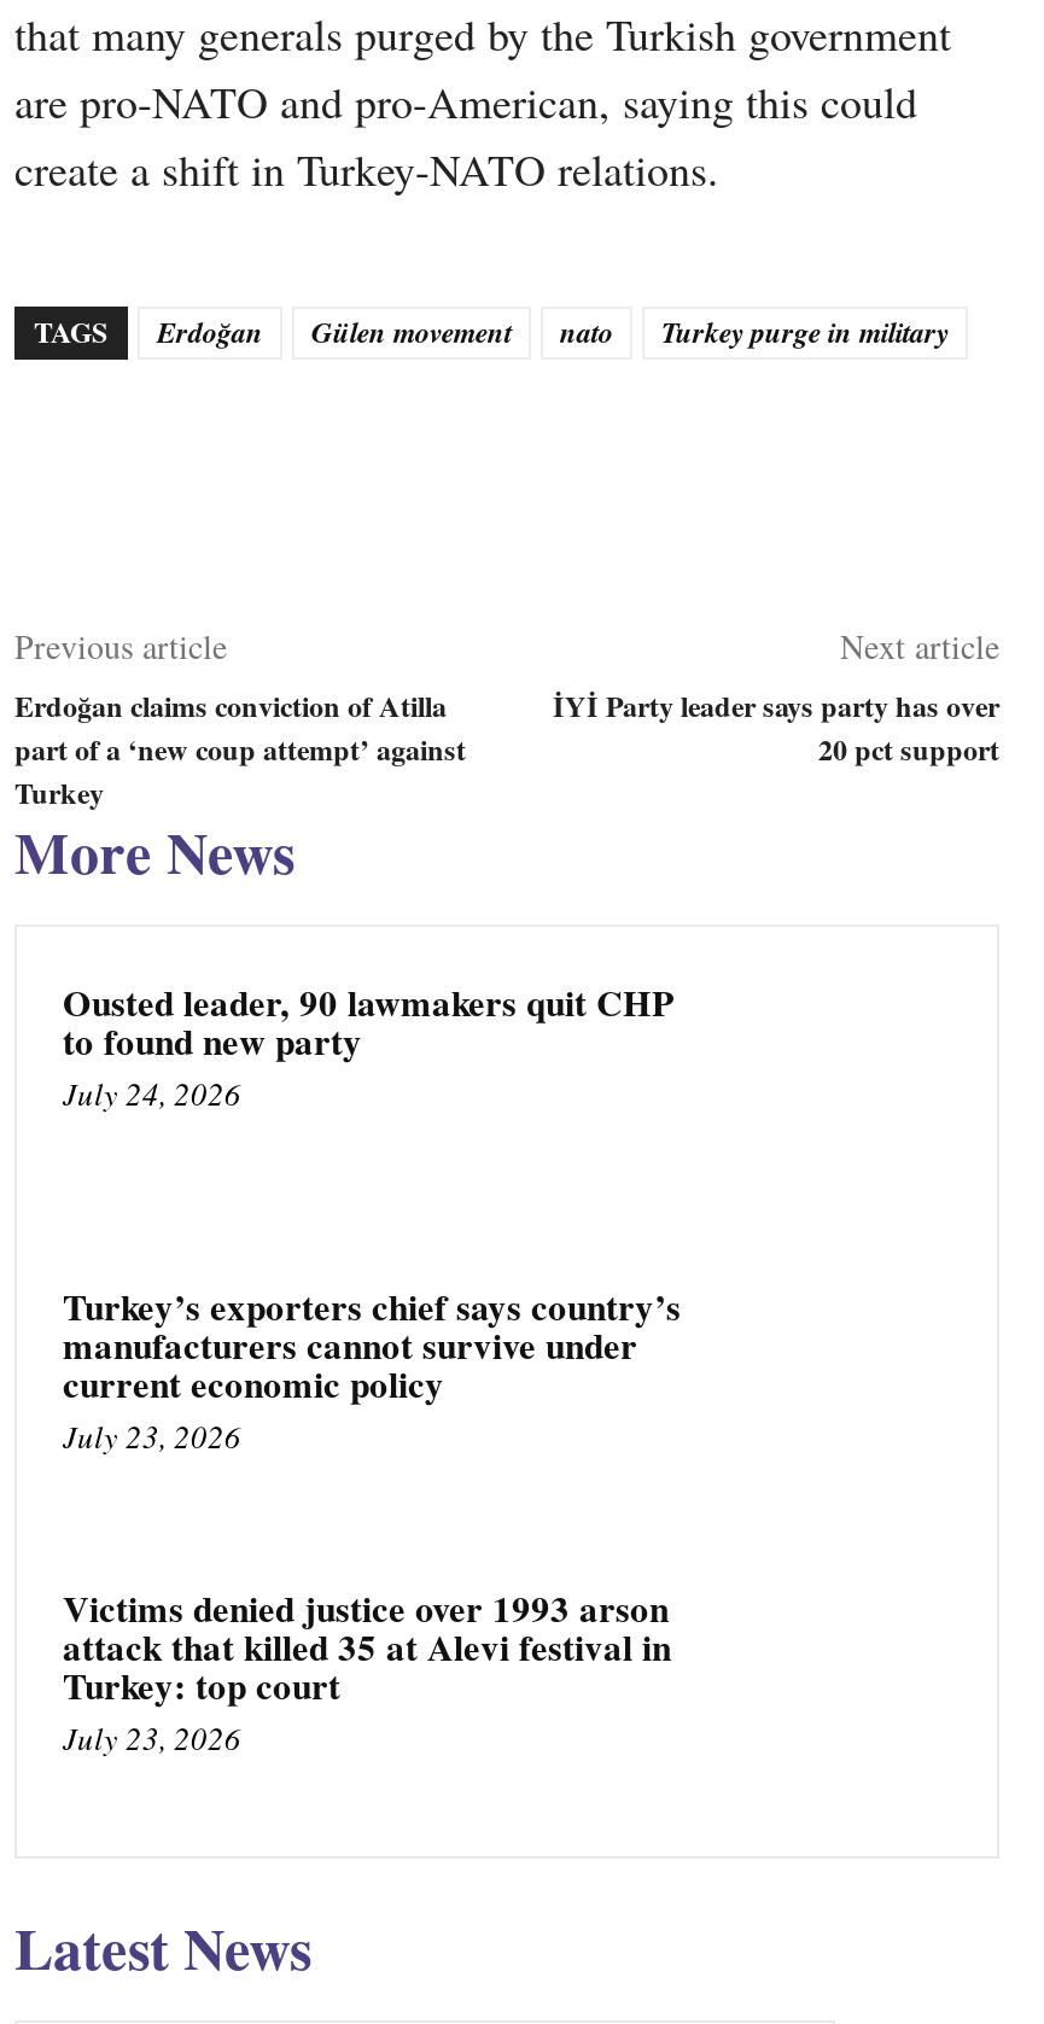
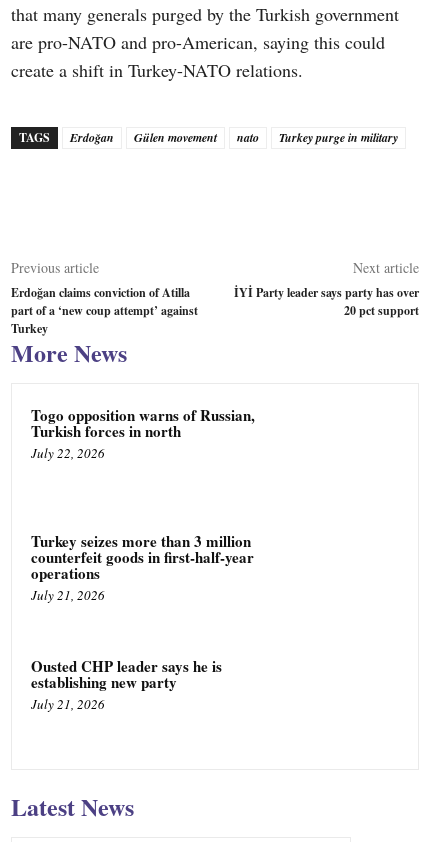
[63,975,673,1115] Ousted leader, 90 lawmakers quit CHP | to found new party | July 24, 2026 -> [31,404,255,462] Togo opposition warns of Russian, | Turkish forces in north | July 22, 2026
[63,1279,681,1457] Turkey’s exporters chief says country’s | manufacturers cannot survive under | current economic policy | July 23, 2026 -> [31,530,254,604] Turkey seizes more than 3 million | counterfeit goods in first-half-year | operations | July 21, 2026
[63,1582,671,1761] Victims denied justice over 1993 arson | attack that killed 35 at Alevi festival in | Turkey: top court | July 23, 2026 -> [31,655,222,713] Ousted CHP leader says he is | establishing new party | July 21, 2026

